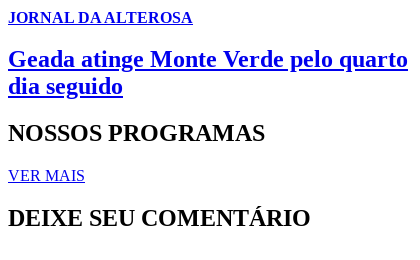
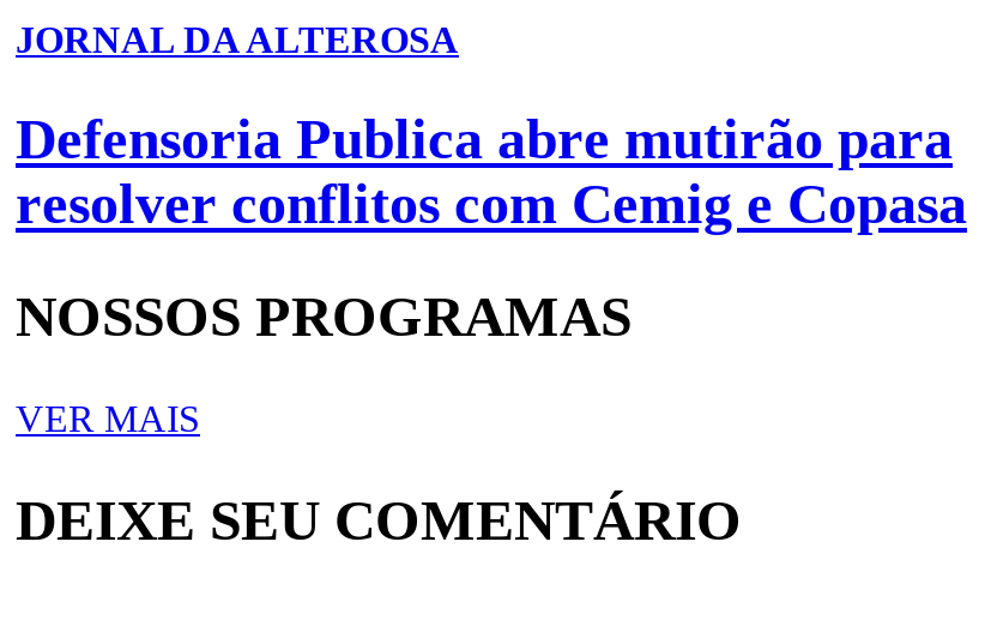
[8,46,408,99] Geada atinge Monte Verde pelo quarto | dia seguido -> [16,109,967,236] Defensoria Publica abre mutirão para | resolver conflitos com Cemig e Copasa

